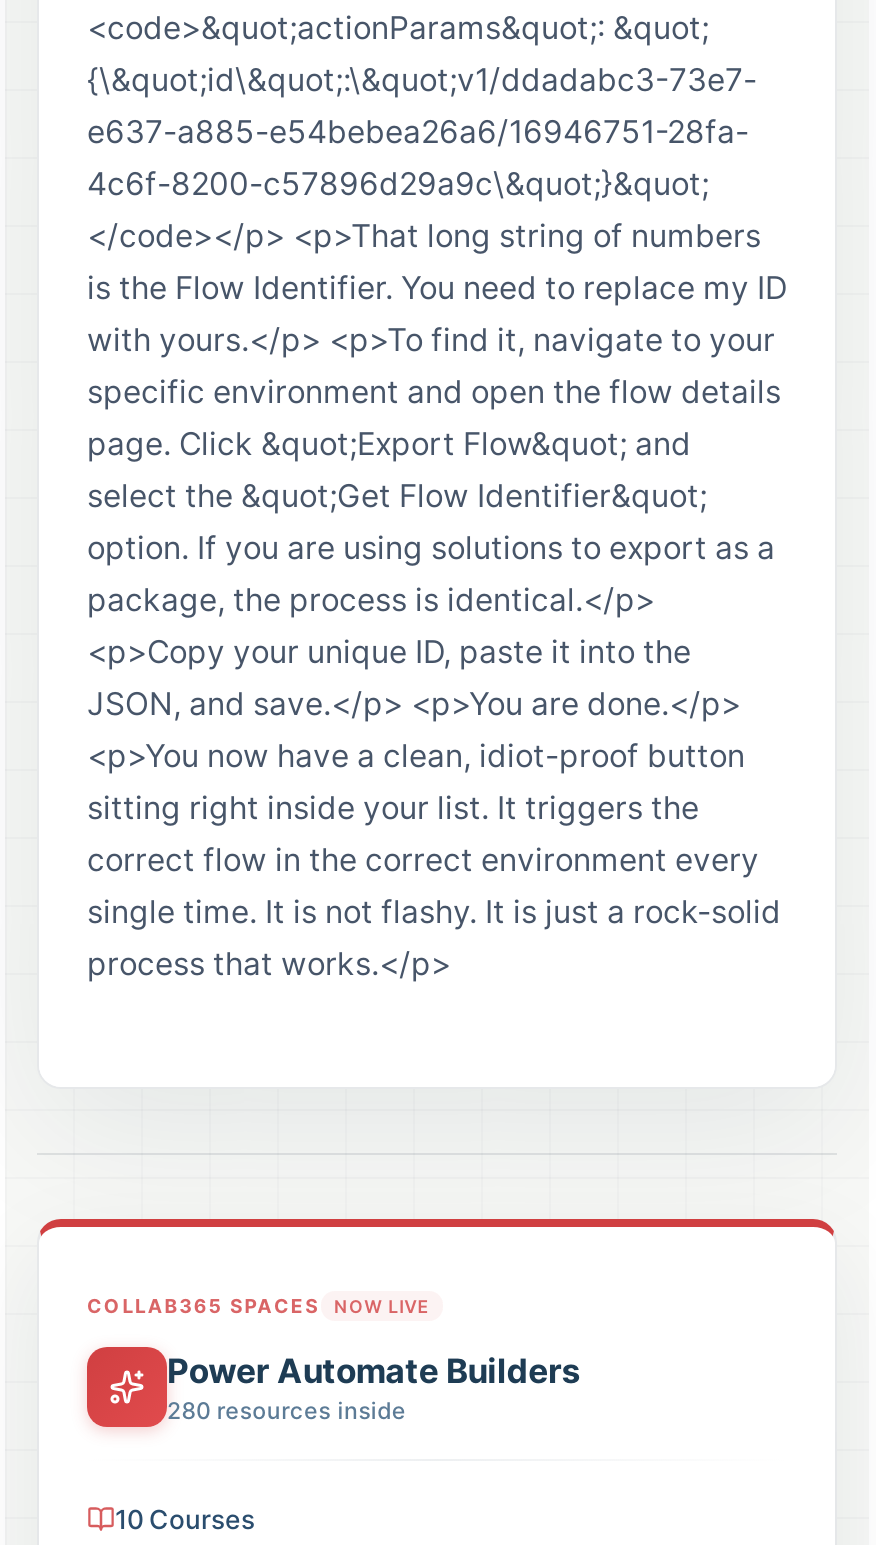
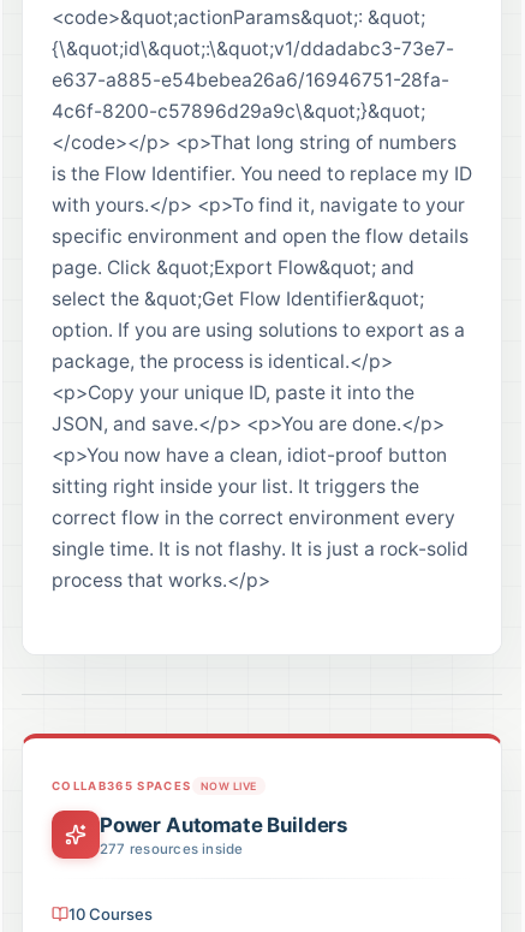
[167,1397,406,1425] 280 resources inside -> [100,841,243,858] 277 resources inside

